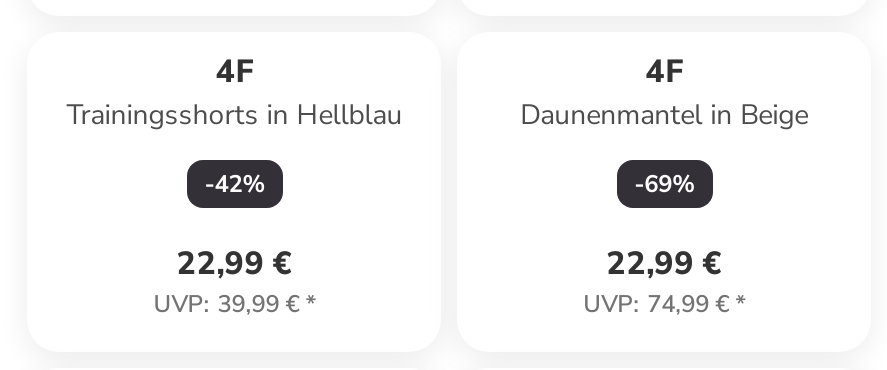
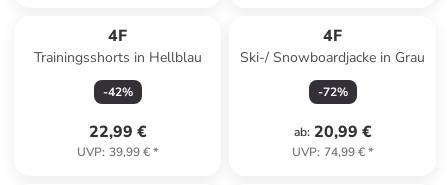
[520,96,808,134] Daunenmantel in Beige -> [240,48,425,67] Ski-/ Snowboardjacke in Grau
[634,168,694,200] -69% -> [318,84,348,100] -72%
[606,242,722,286] 22,99 € -> [294,121,372,143] ab: 20,99 €

